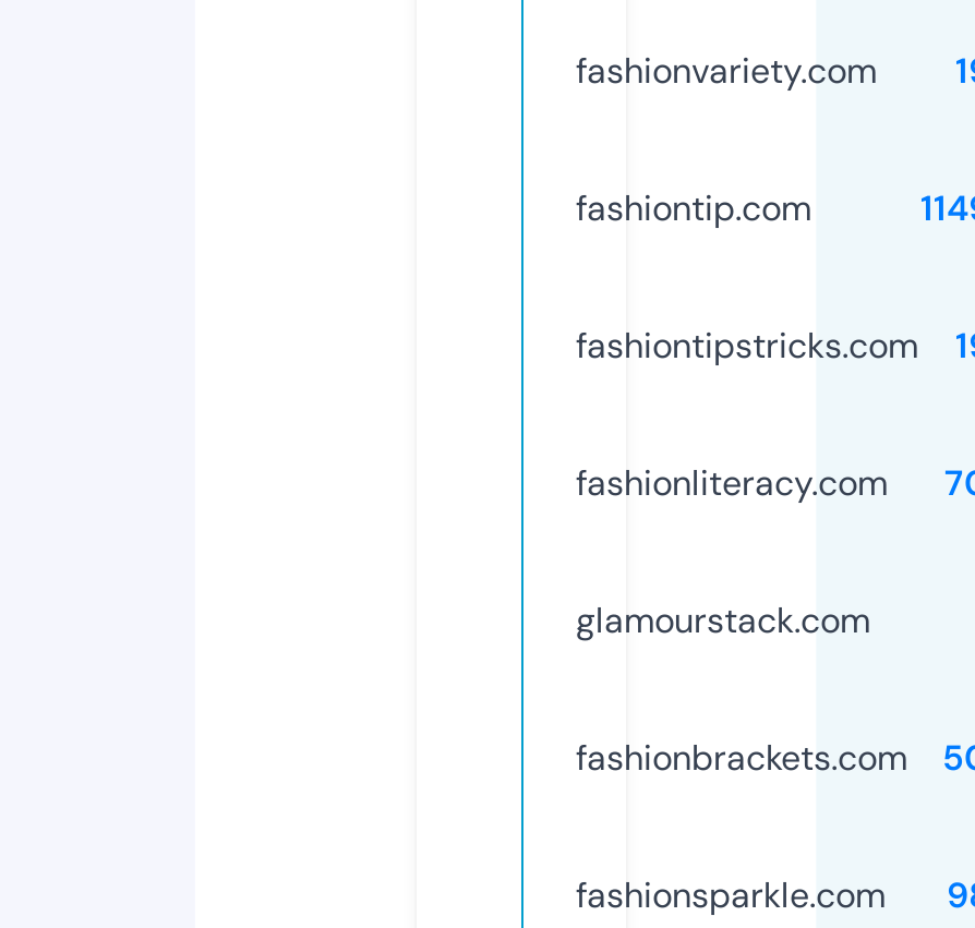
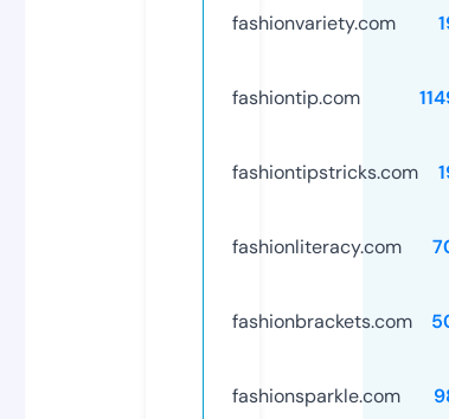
[576,597,870,643] glamourstack.com -> none

